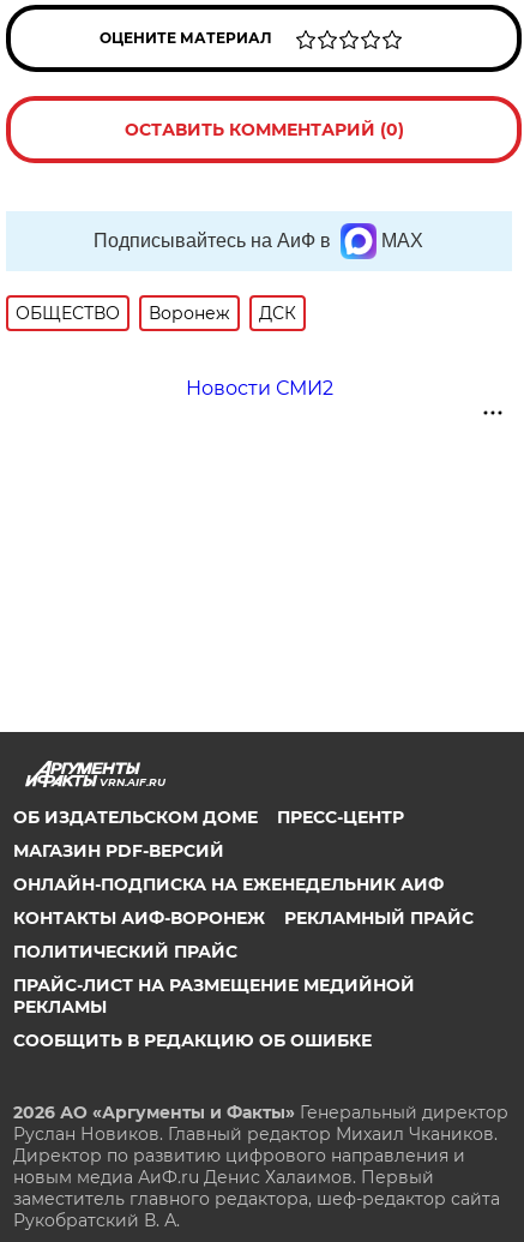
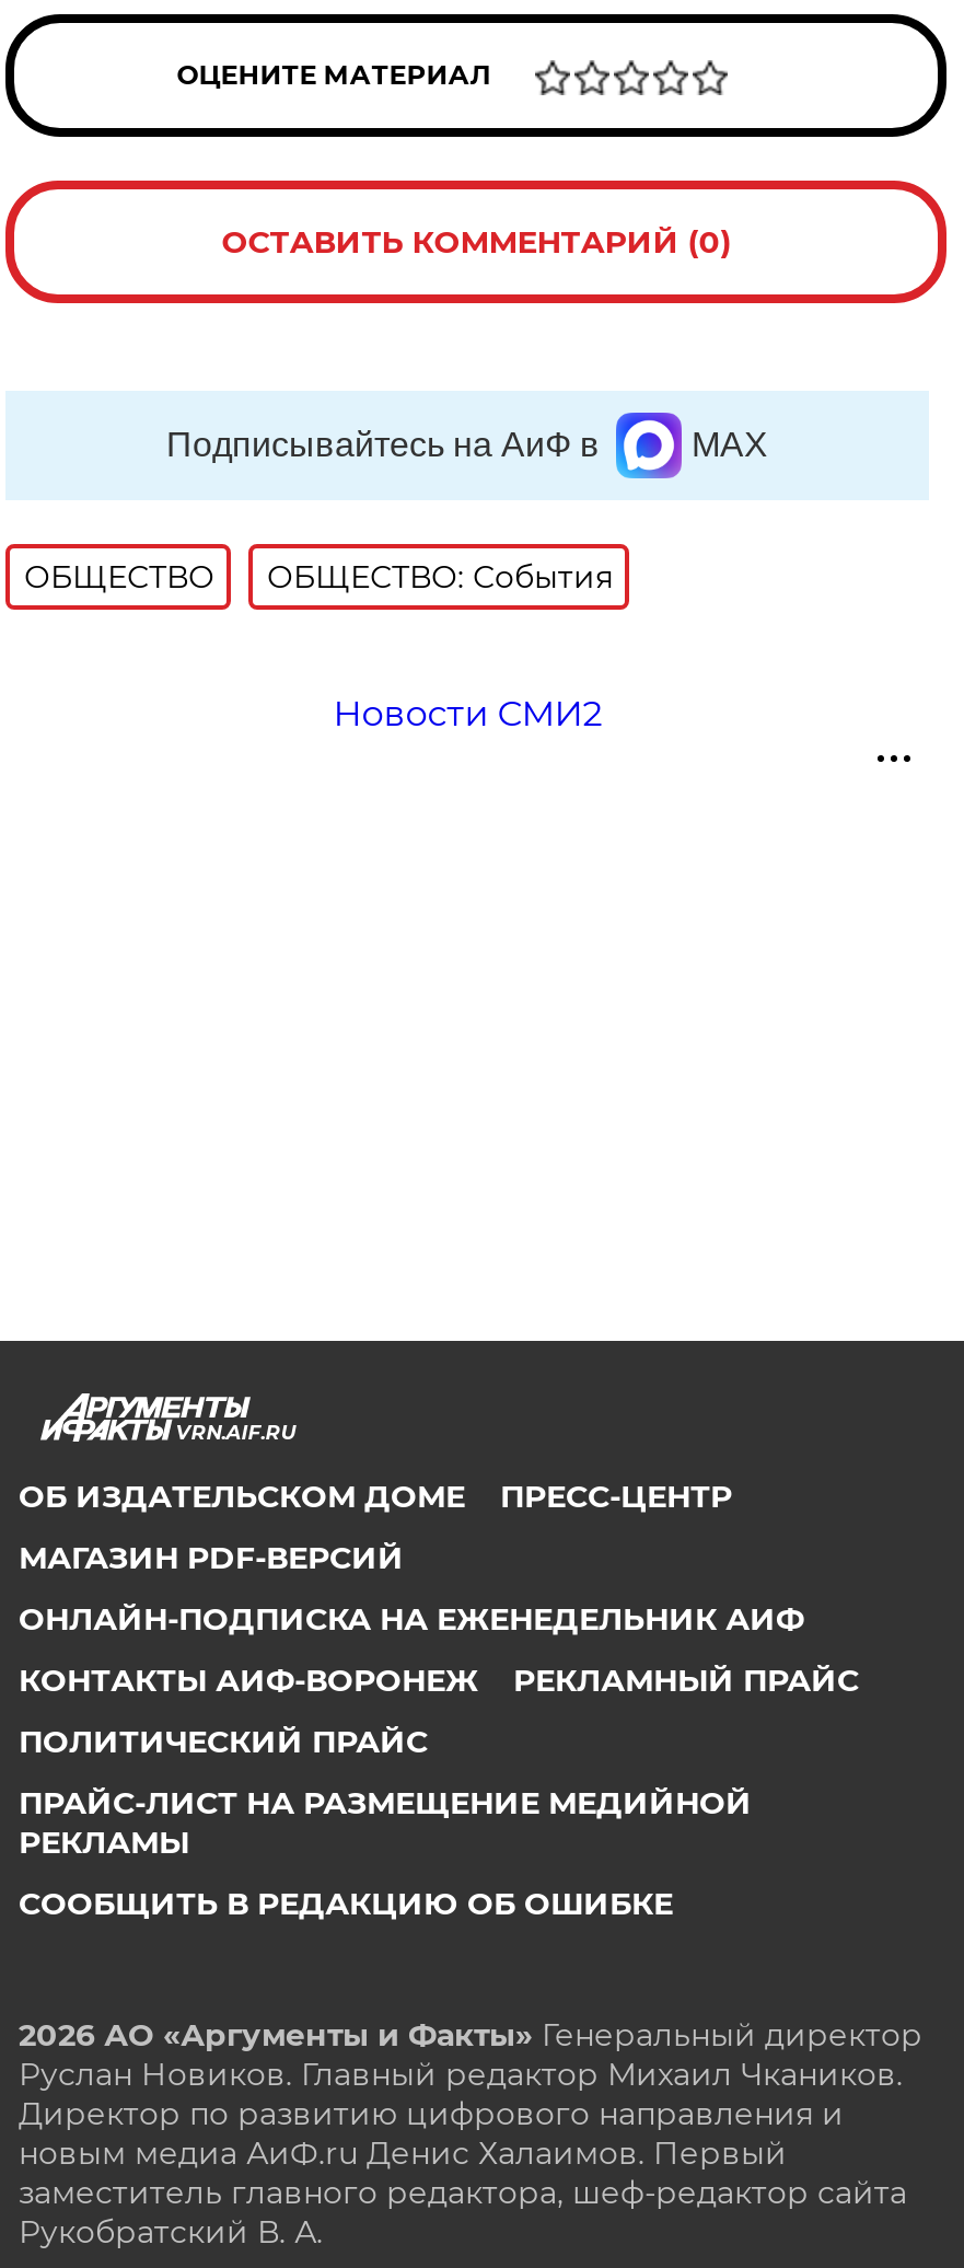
[149,302,297,324] Воронеж | ДСК -> [267,557,613,597] ОБЩЕСТВО: События

